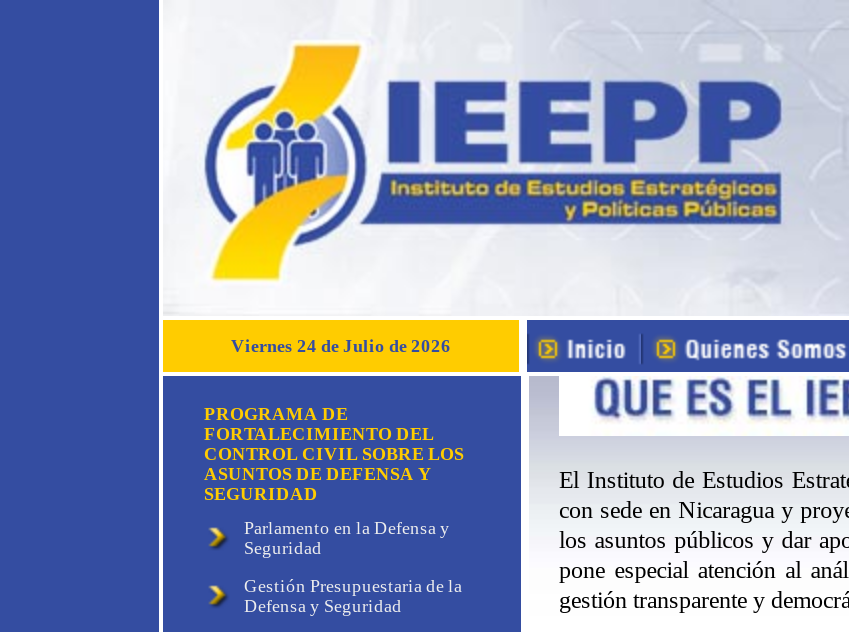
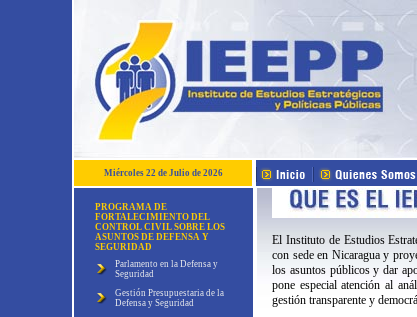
[231,336,451,356] Viernes 24 de Julio de 2026 -> [103,168,222,178] Miércoles 22 de Julio de 2026

